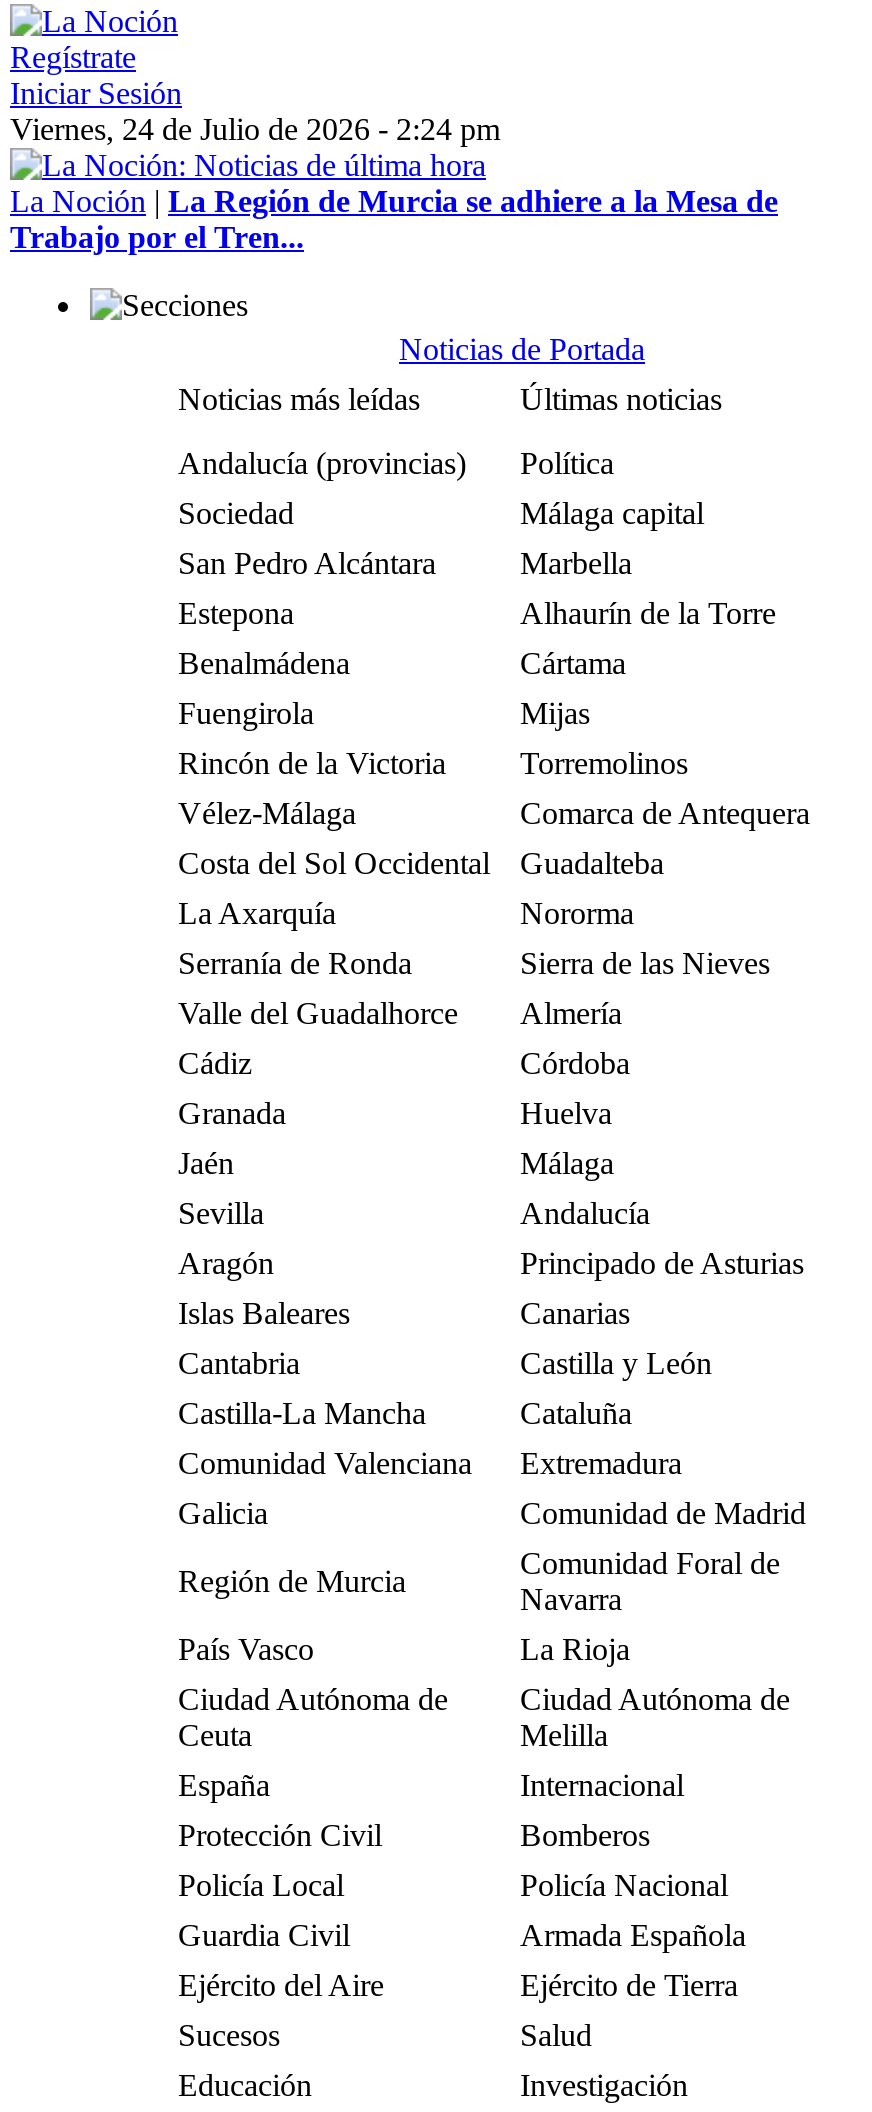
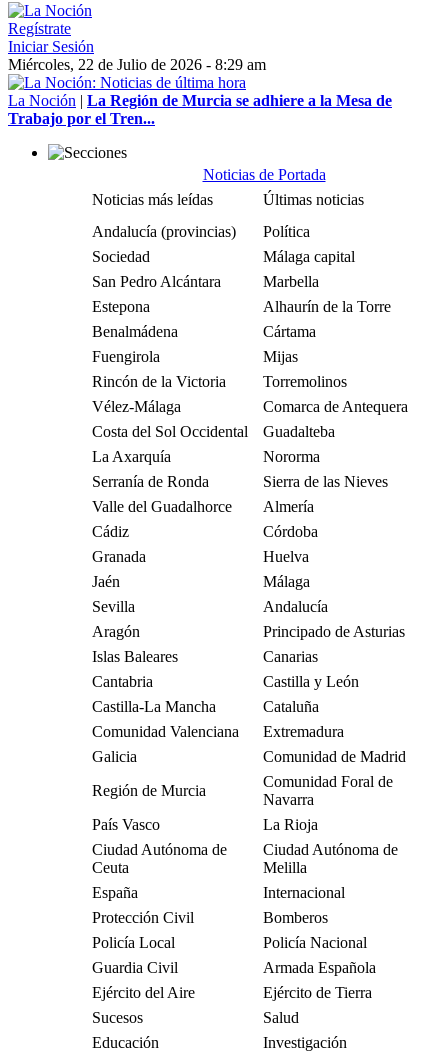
[10,112,500,146] Viernes, 24 de Julio de 2026 - 2:24 pm -> [8,56,266,73] Miércoles, 22 de Julio de 2026 - 8:29 am

